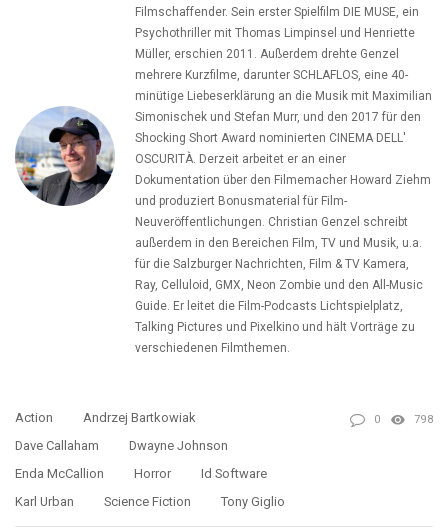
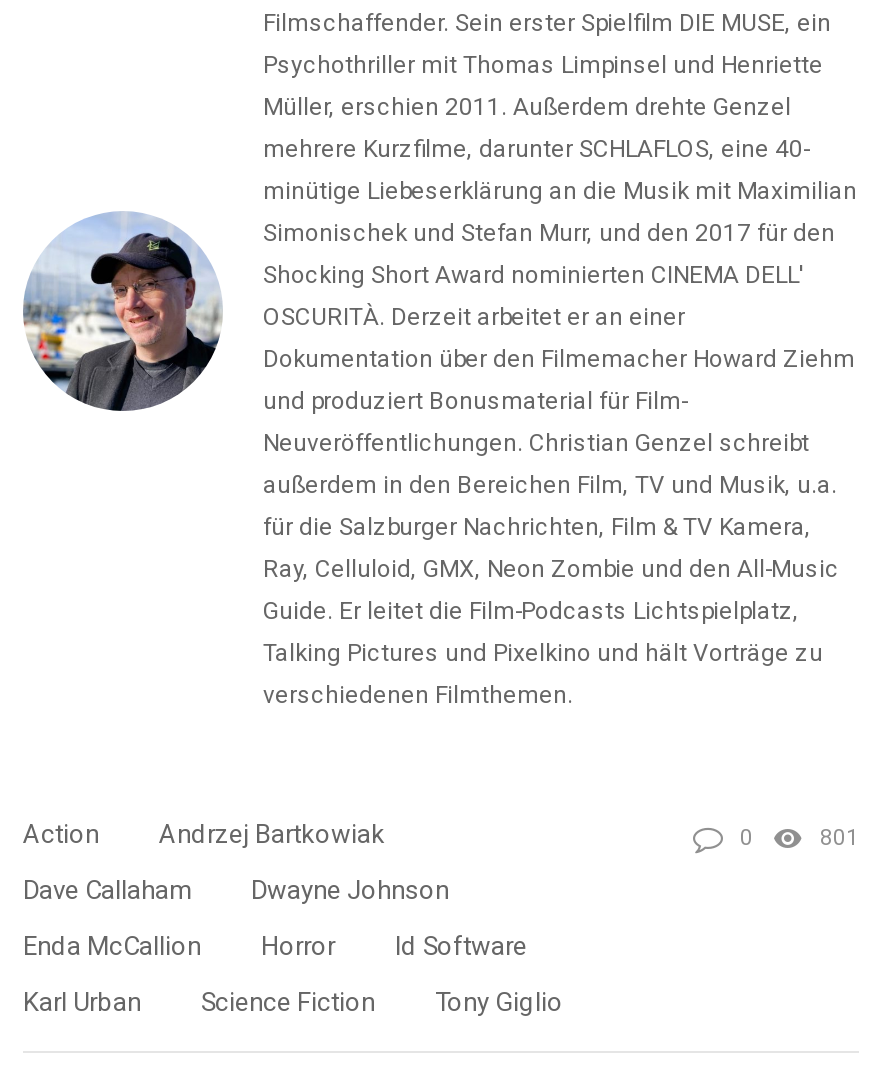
[413,413,433,426] 798 -> [820,824,859,850] 801

